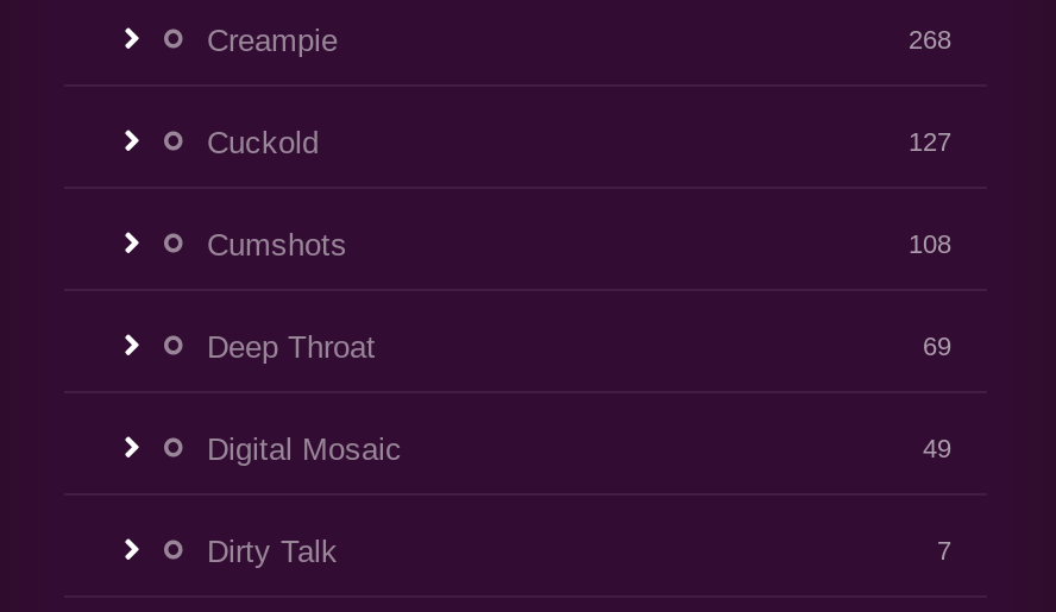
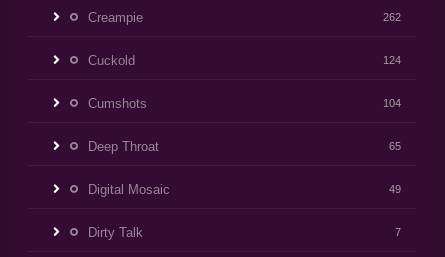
[909,24,951,52] 268 -> [383,10,401,22] 262
[909,126,951,154] 127 -> [383,53,401,65] 124
[909,228,951,257] 108 -> [383,96,401,108] 104
[923,330,951,359] 69 -> [389,139,401,151] 65

